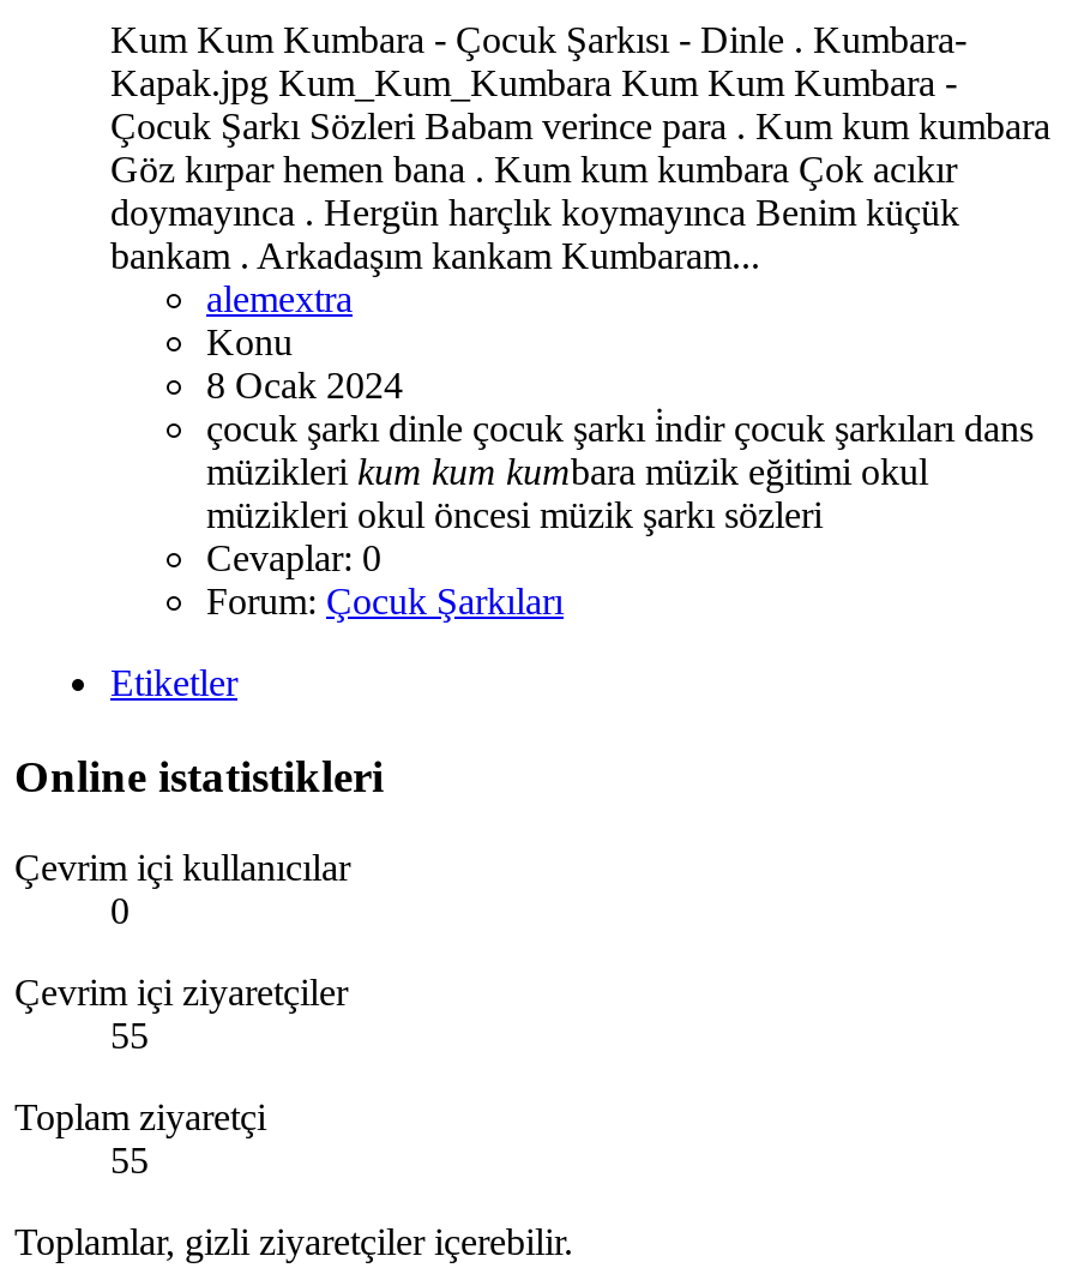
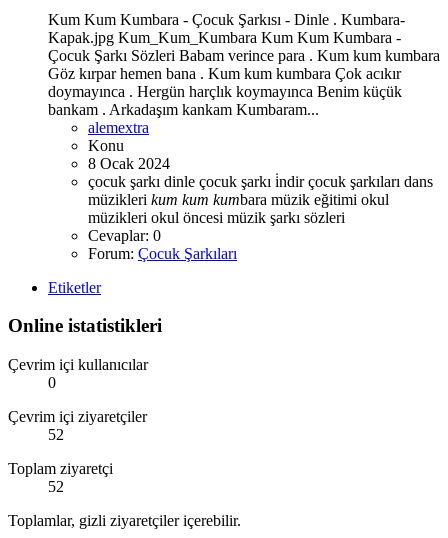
[110,1015,149,1056] 55 -> [48,426,64,443] 52
[110,1140,149,1181] 55 -> [48,478,64,495] 52

